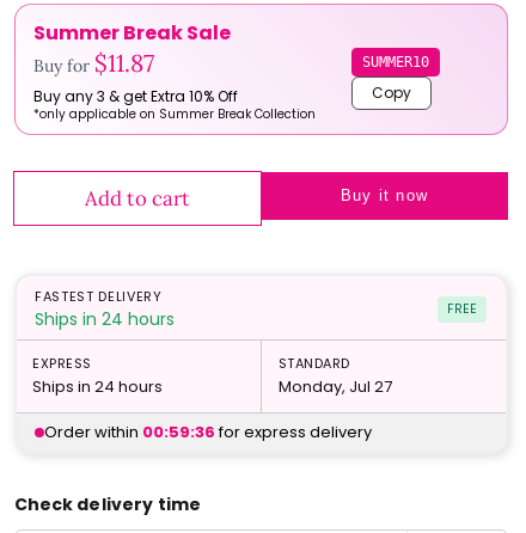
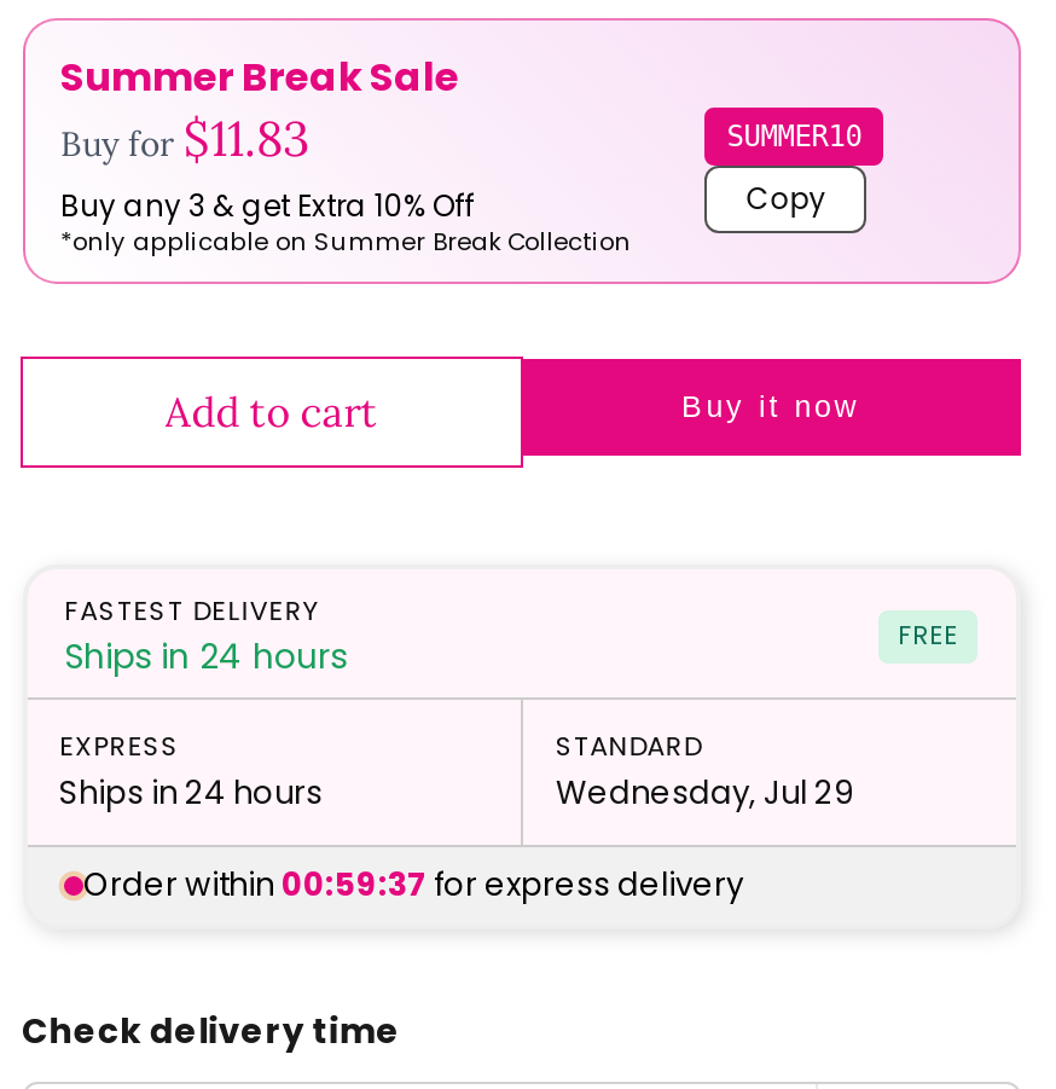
[33,47,154,77] Buy for $11.87 -> [60,107,309,167] Buy for $11.83
[278,375,392,398] Monday, Jul 27 -> [556,770,853,816] Wednesday, Jul 29

